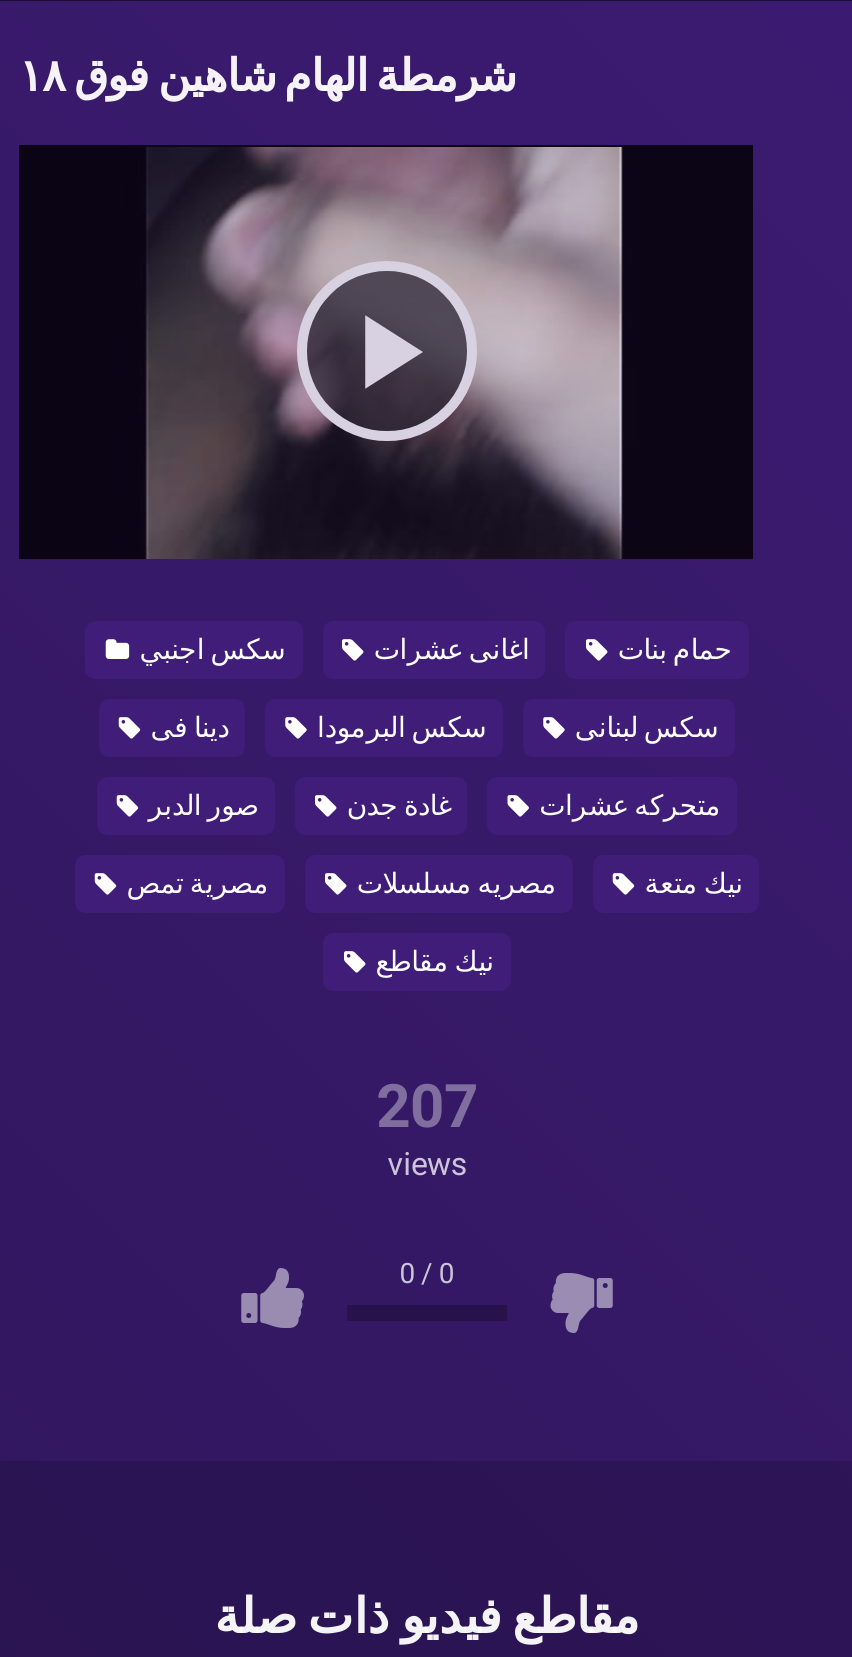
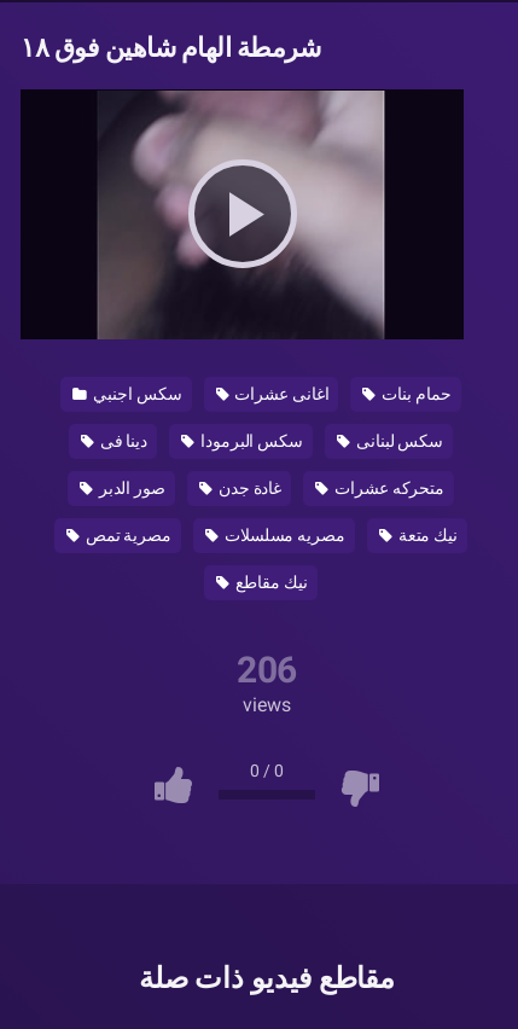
[376,1070,478,1140] 207 -> [236,648,298,690] 206

